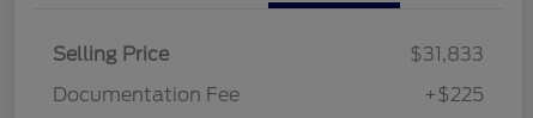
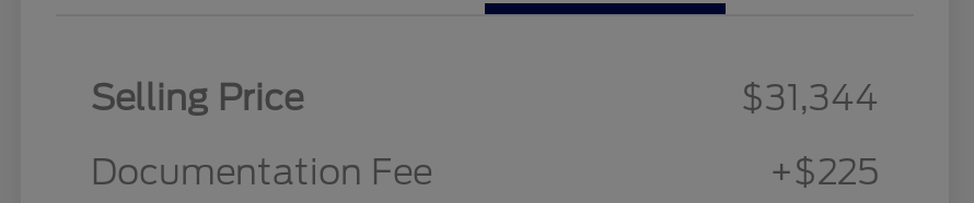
[410,43,484,66] $31,833 -> [741,78,879,119] $31,344

